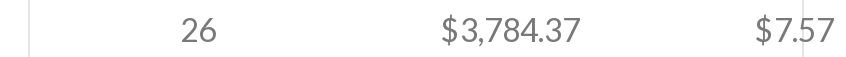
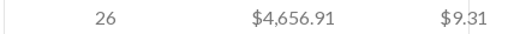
[440,10,580,48] $3,784.37 -> [251,6,335,28] $4,656.91
[754,10,834,48] $7.57 -> [440,6,488,28] $9.31

